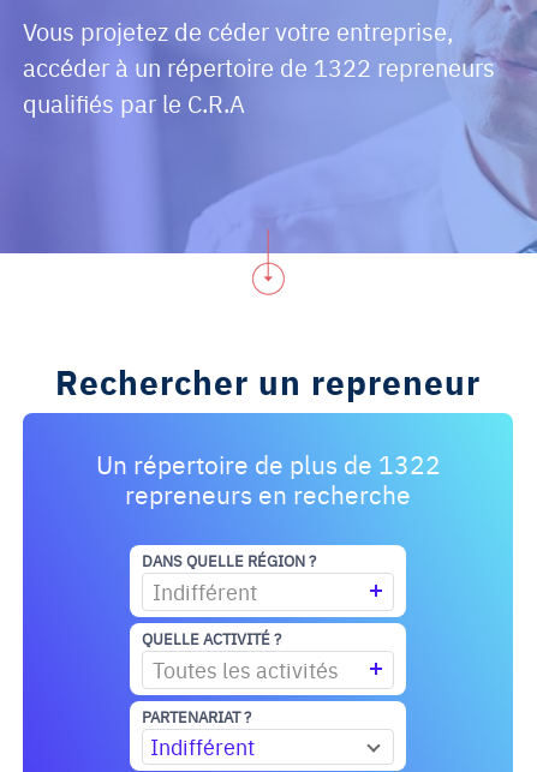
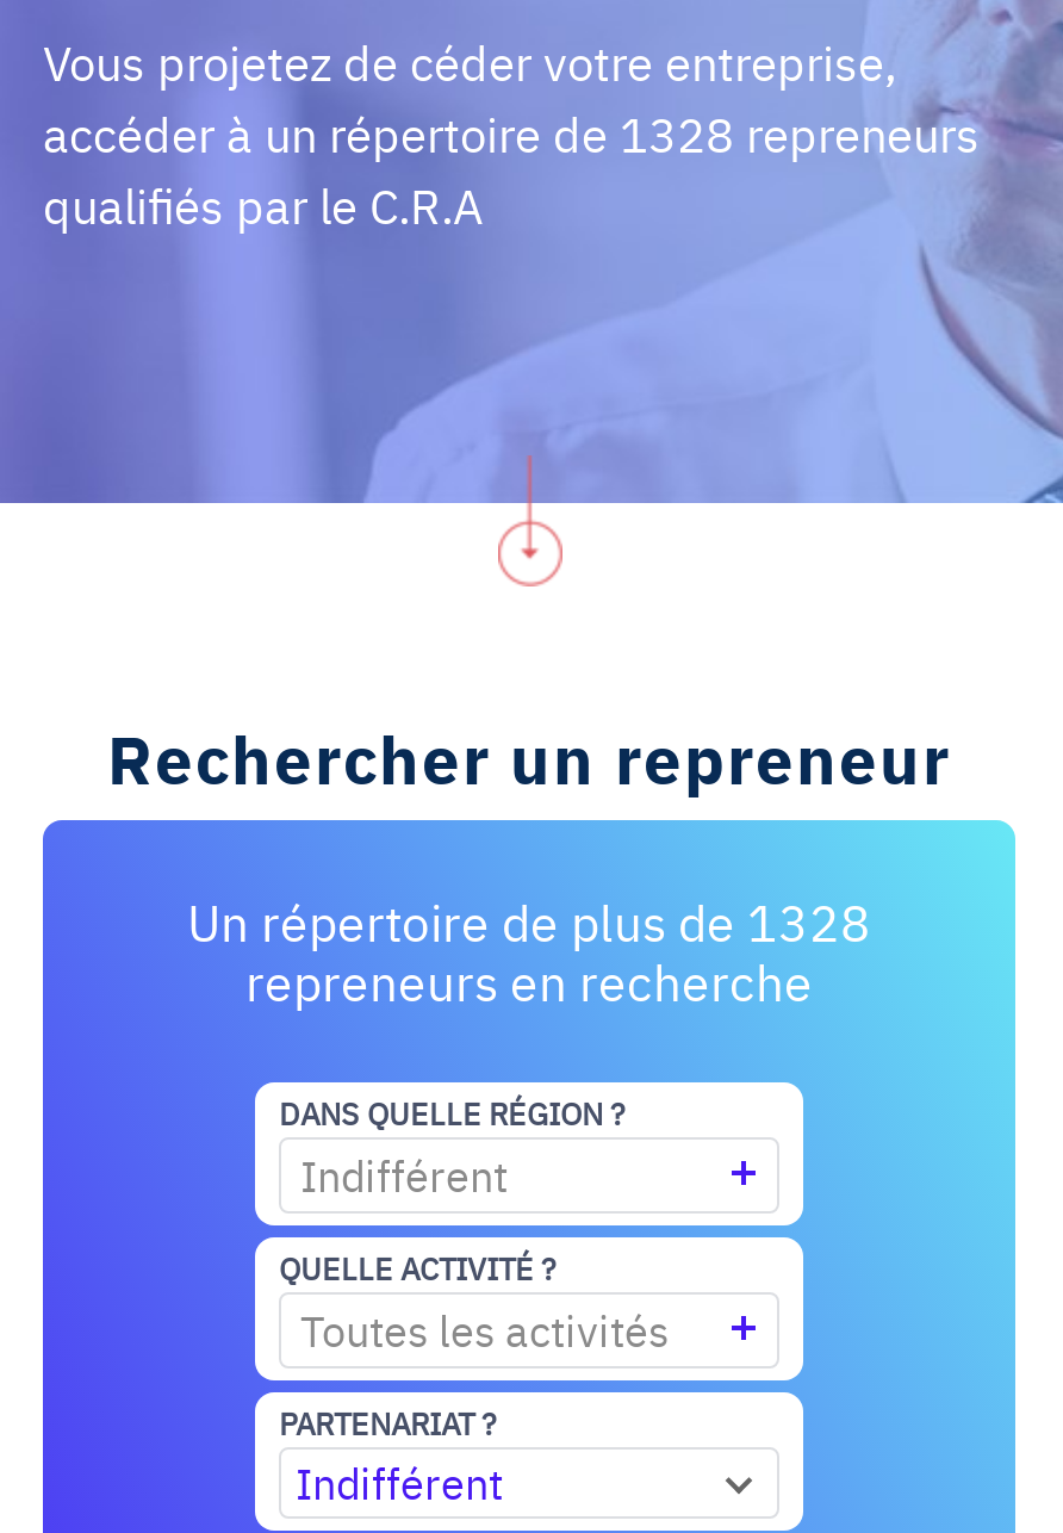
[23,50,495,83] accéder à un répertoire de 1322 repreneurs -> [43,100,980,164] accéder à un répertoire de 1328 repreneurs
[96,445,440,481] Un répertoire de plus de 1322 -> [187,885,871,956] Un répertoire de plus de 1328

